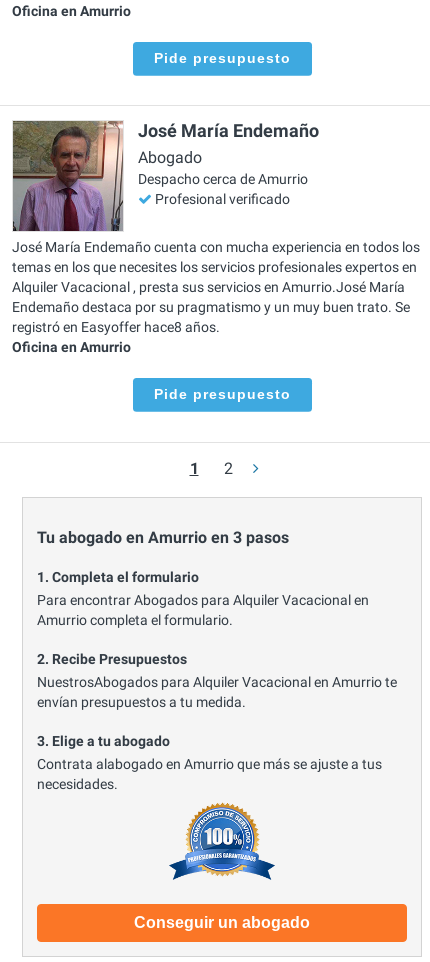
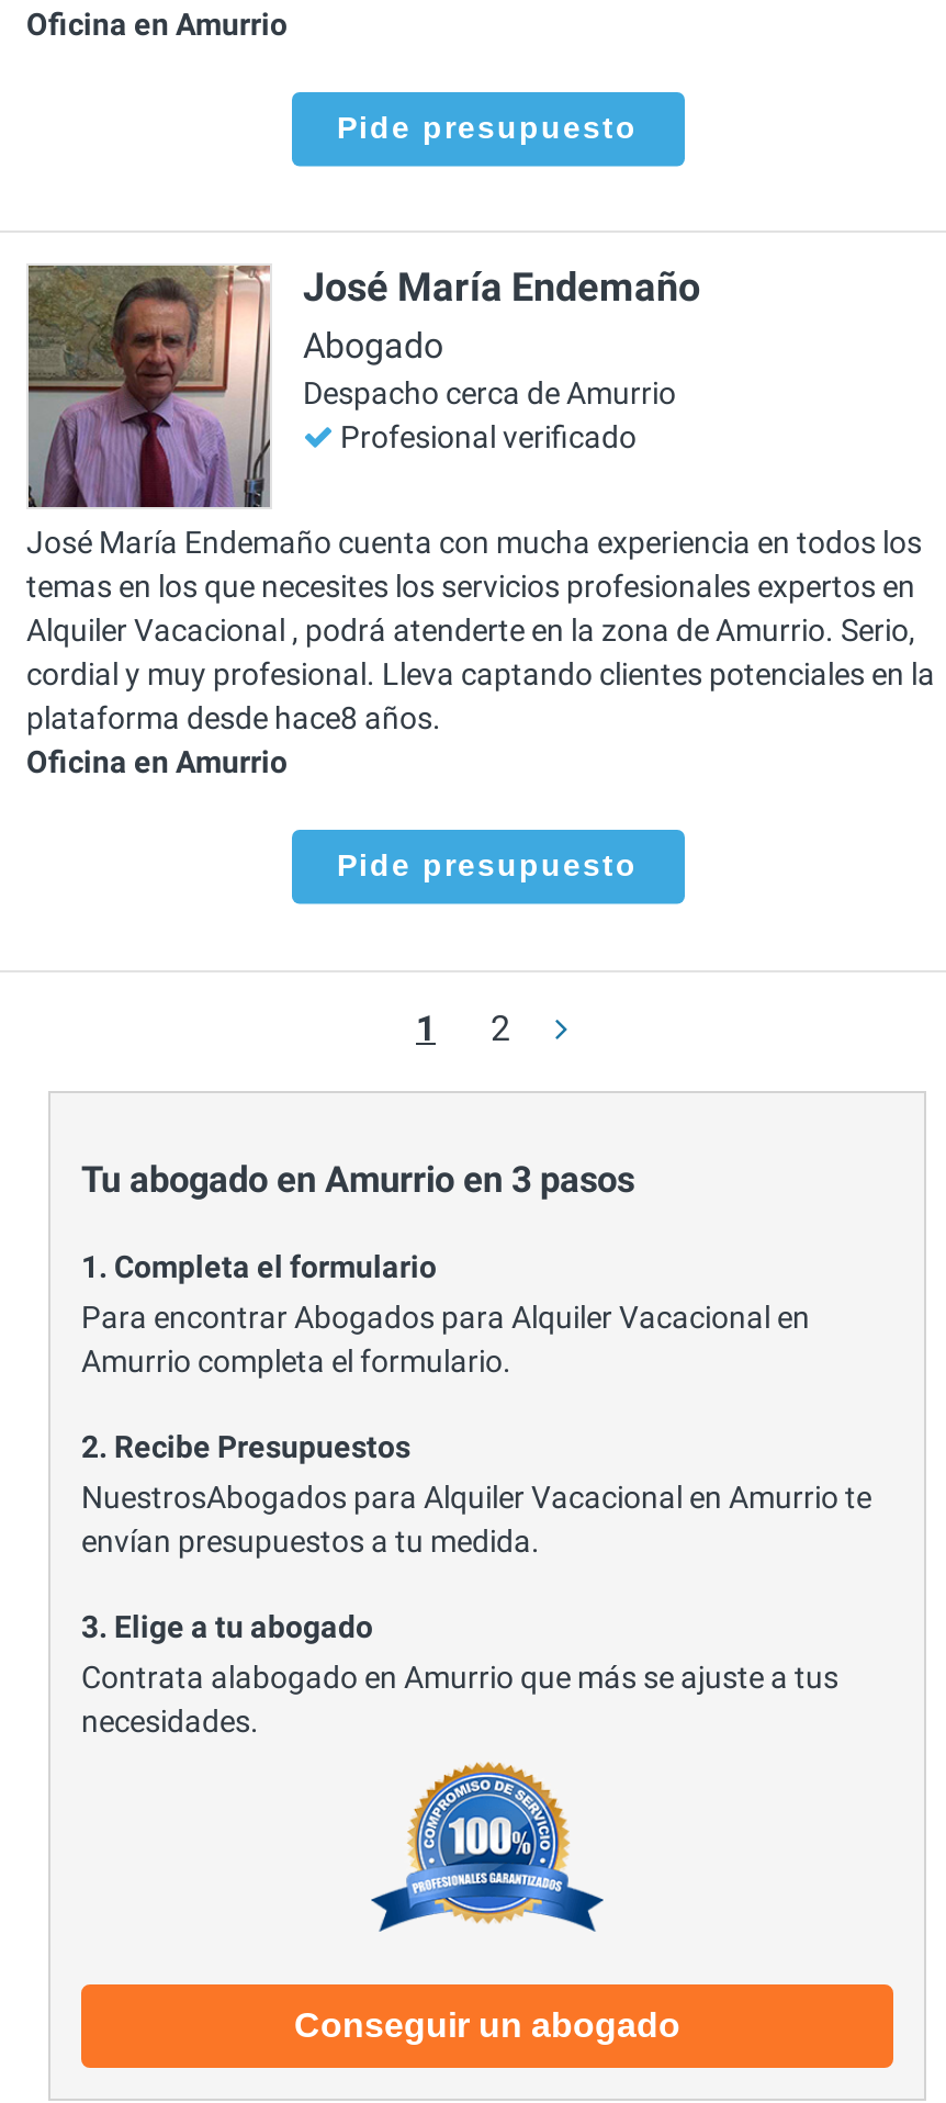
[12,279,410,335] Alquiler Vacacional , presta sus servicios en Amurrio.José María | Endemaño destaca por su pragmatismo y un muy buen trato. Se | registró en Easyoffer hace8 años. -> [26,613,935,736] Alquiler Vacacional , podrá atenderte en la zona de Amurrio. Serio, | cordial y muy profesional. Lleva captando clientes potenciales en la | plataforma desde hace8 años.

